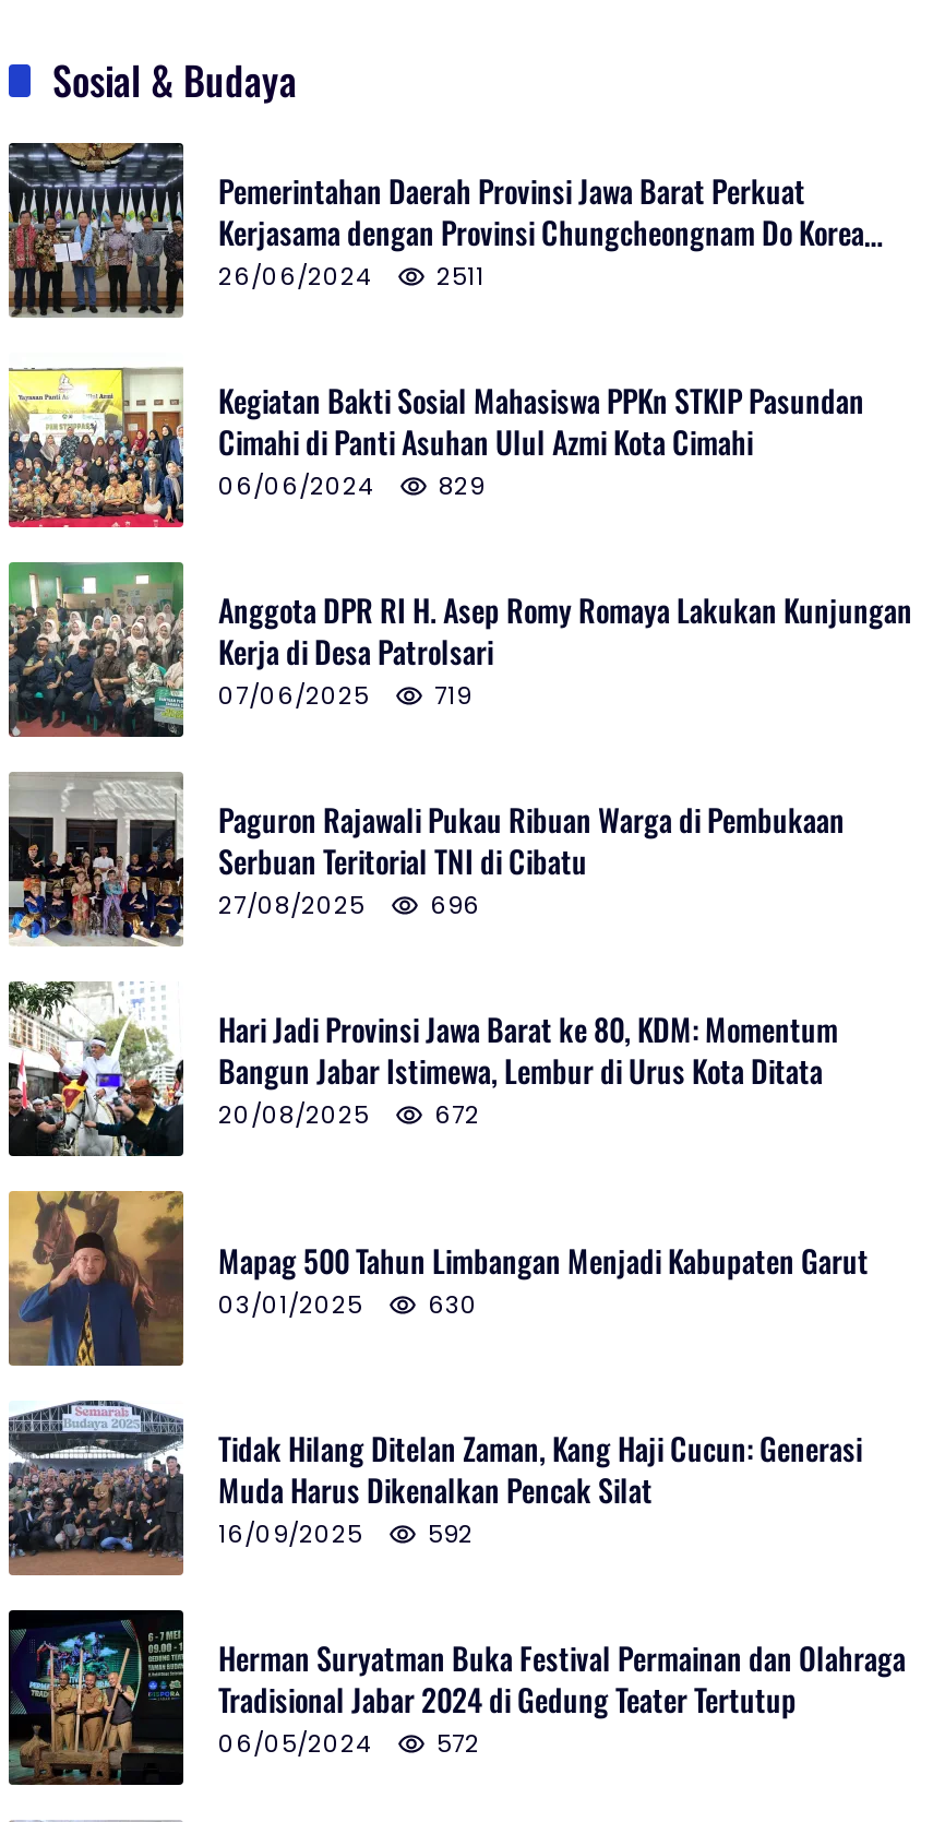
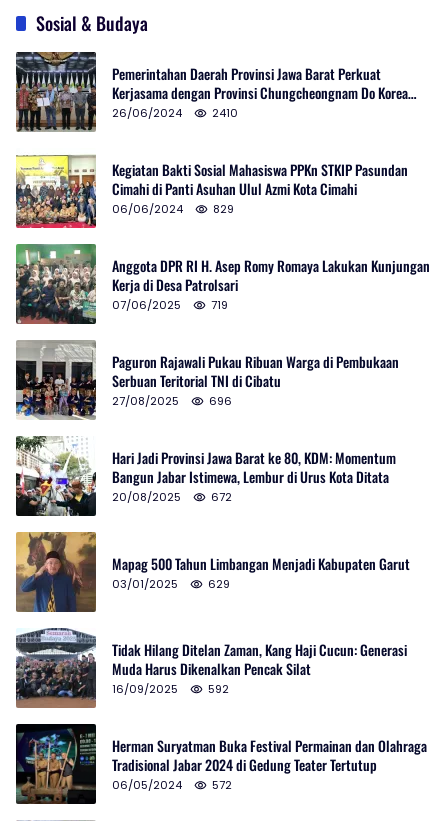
[436,259,485,294] 2511 -> [212,105,238,121] 2410
[218,1287,478,1322] 03/01/2025 630 -> [112,576,230,592] 03/01/2025 629

